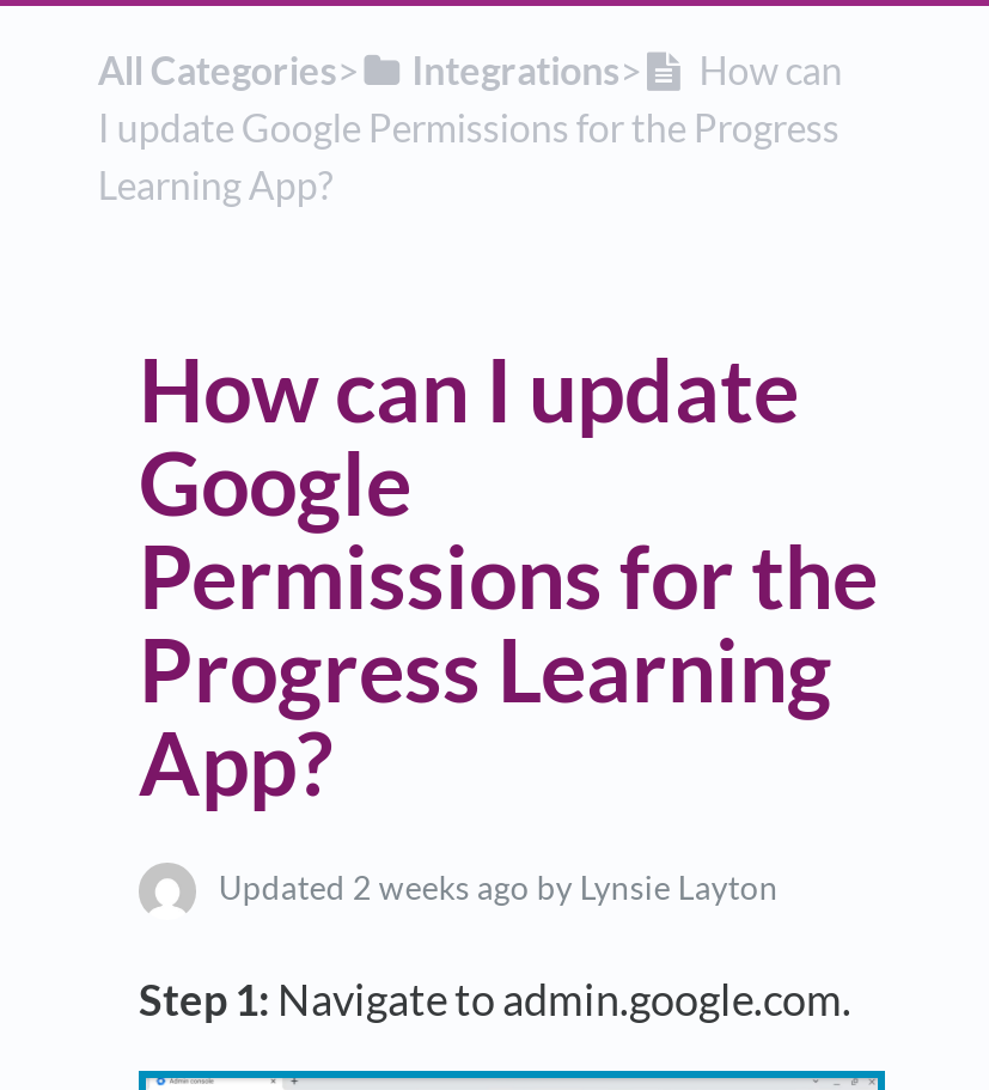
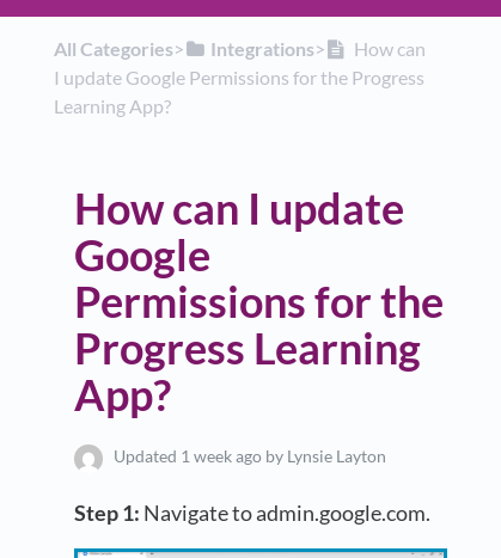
[219,869,778,907] Updated 2 weeks ago by Lynsie Layton -> [114,448,387,467] Updated 1 week ago by Lynsie Layton

